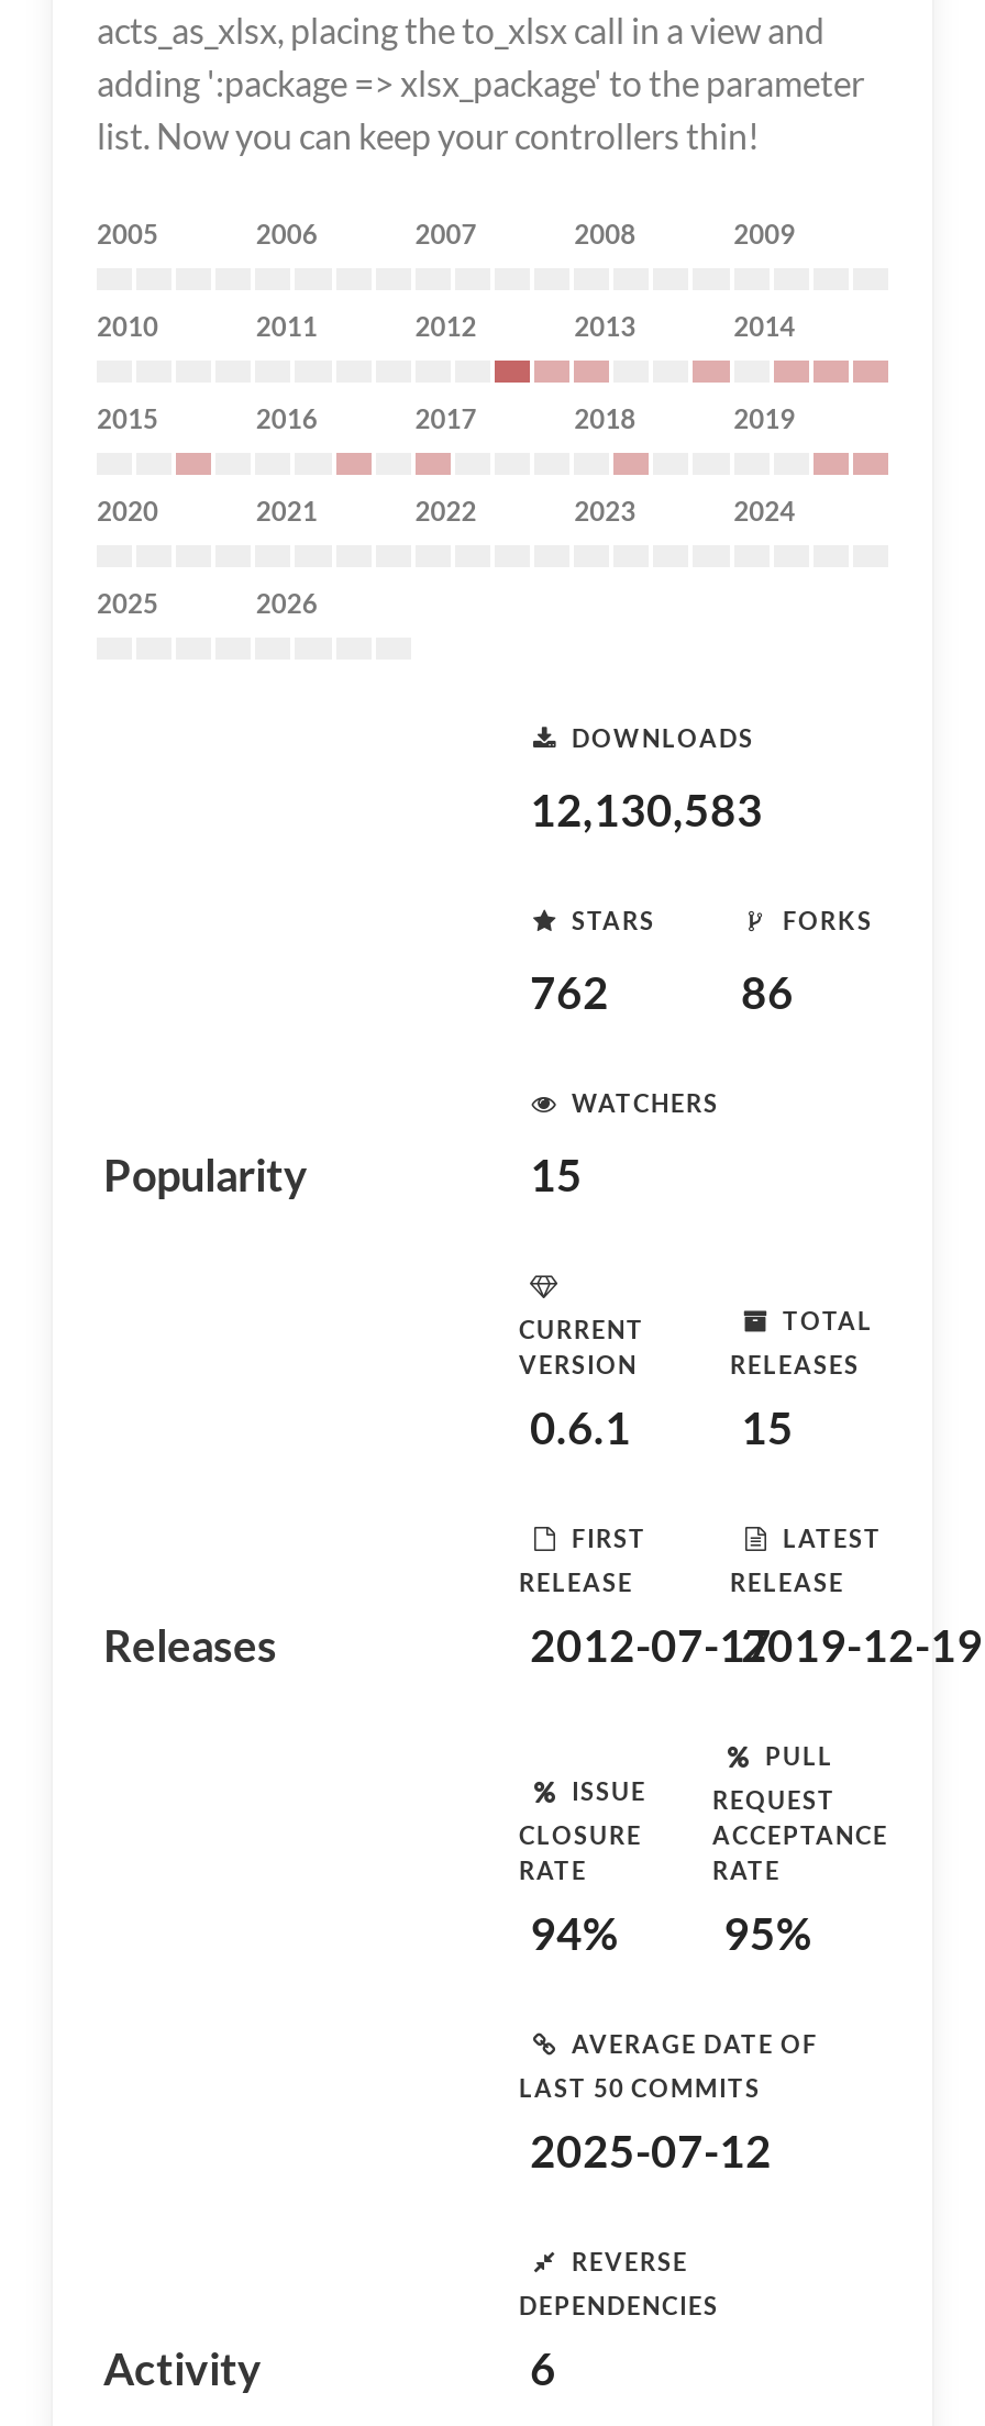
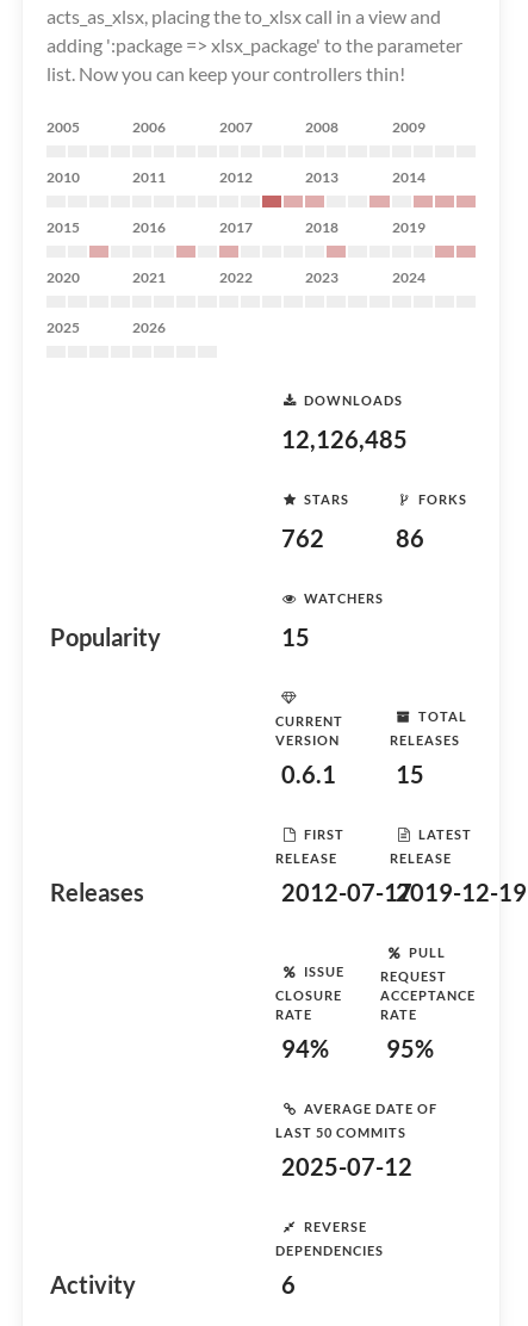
[530,783,763,835] 12,130,583 -> [281,425,408,453] 12,126,485

